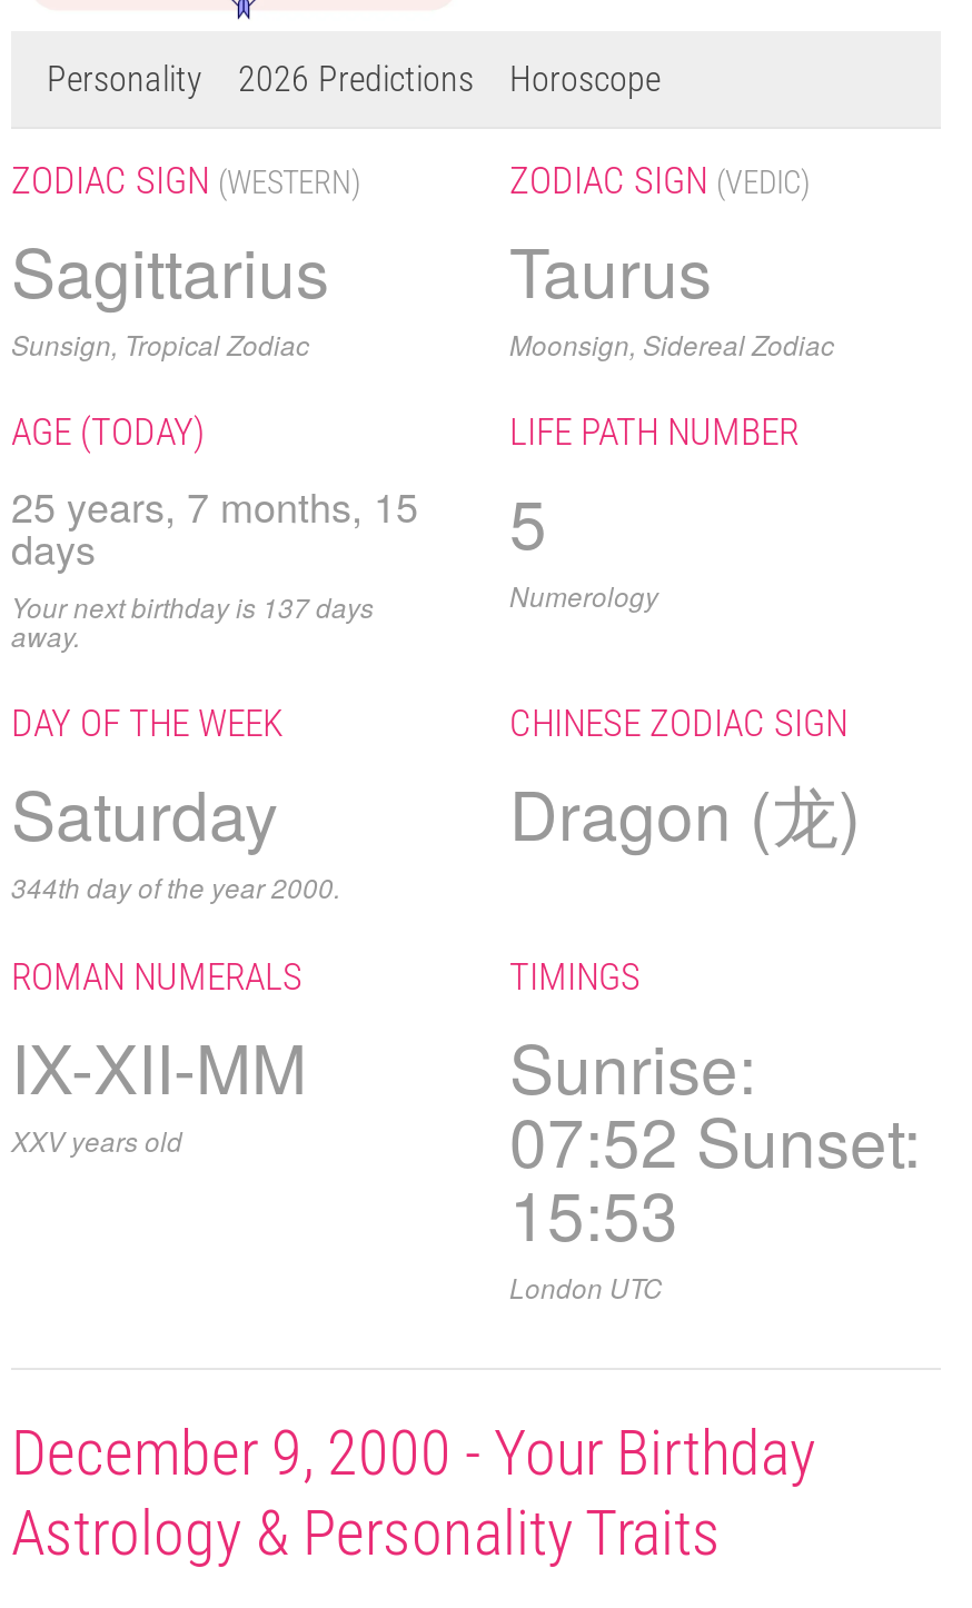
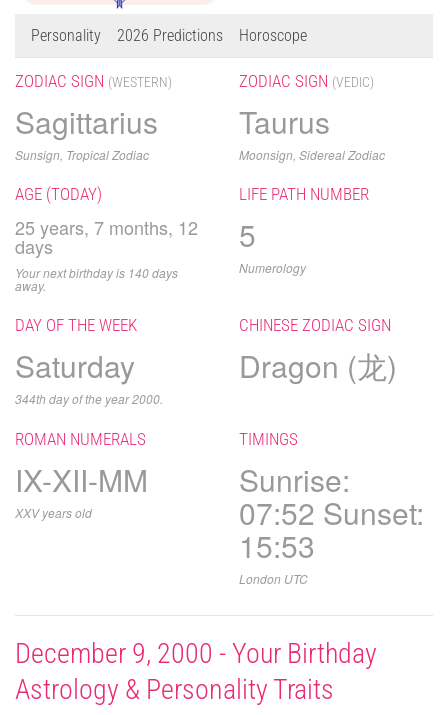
[11,474,547,569] 25 years, 7 months, 15 5 -> [15,213,256,256] 25 years, 7 months, 12 5
[11,587,374,625] Your next birthday is 137 days -> [15,264,178,281] Your next birthday is 140 days

